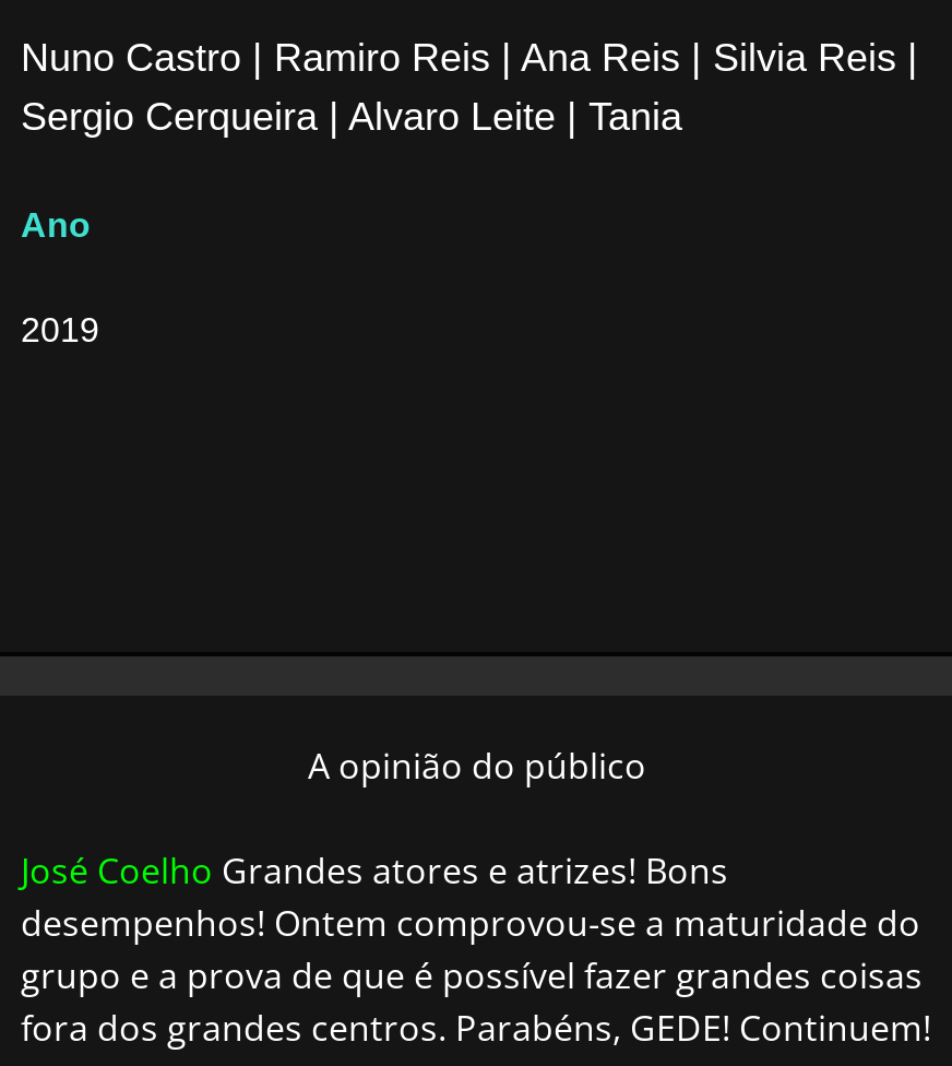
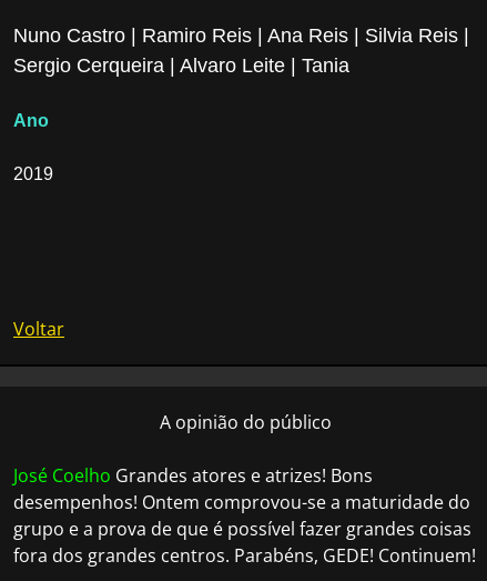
none -> [13,317,64,341] Voltar

